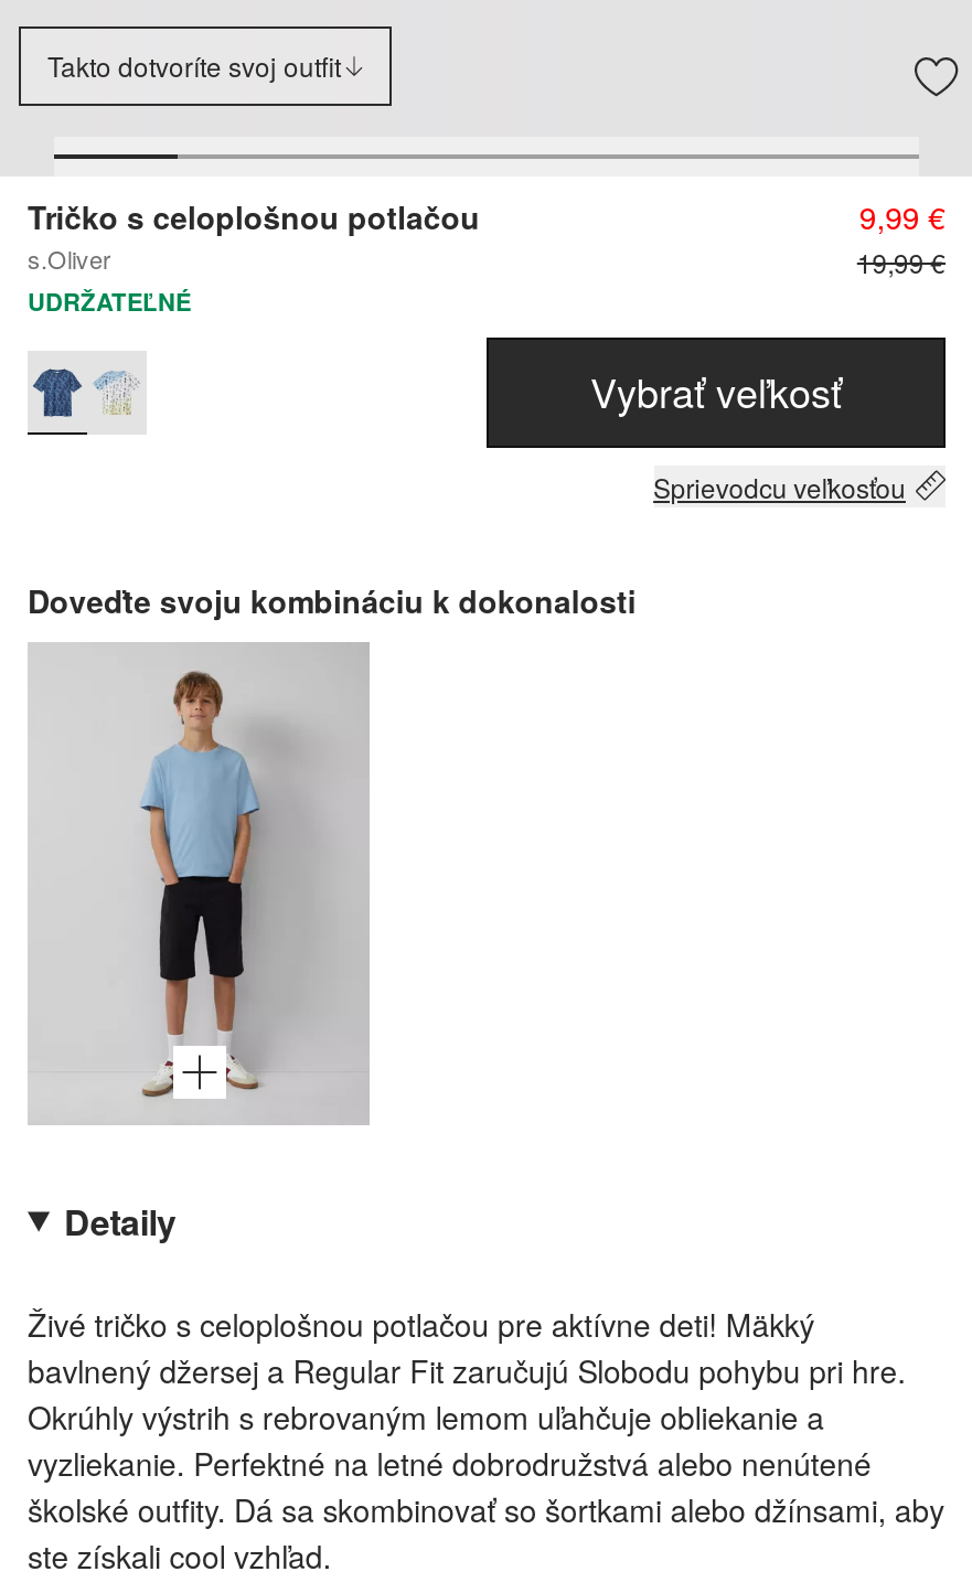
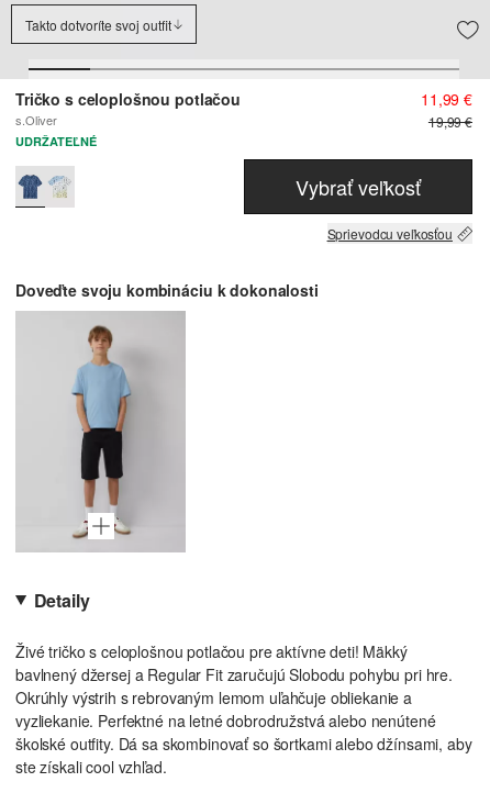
[859,193,946,238] 9,99 € -> [421,88,472,110] 11,99 €

